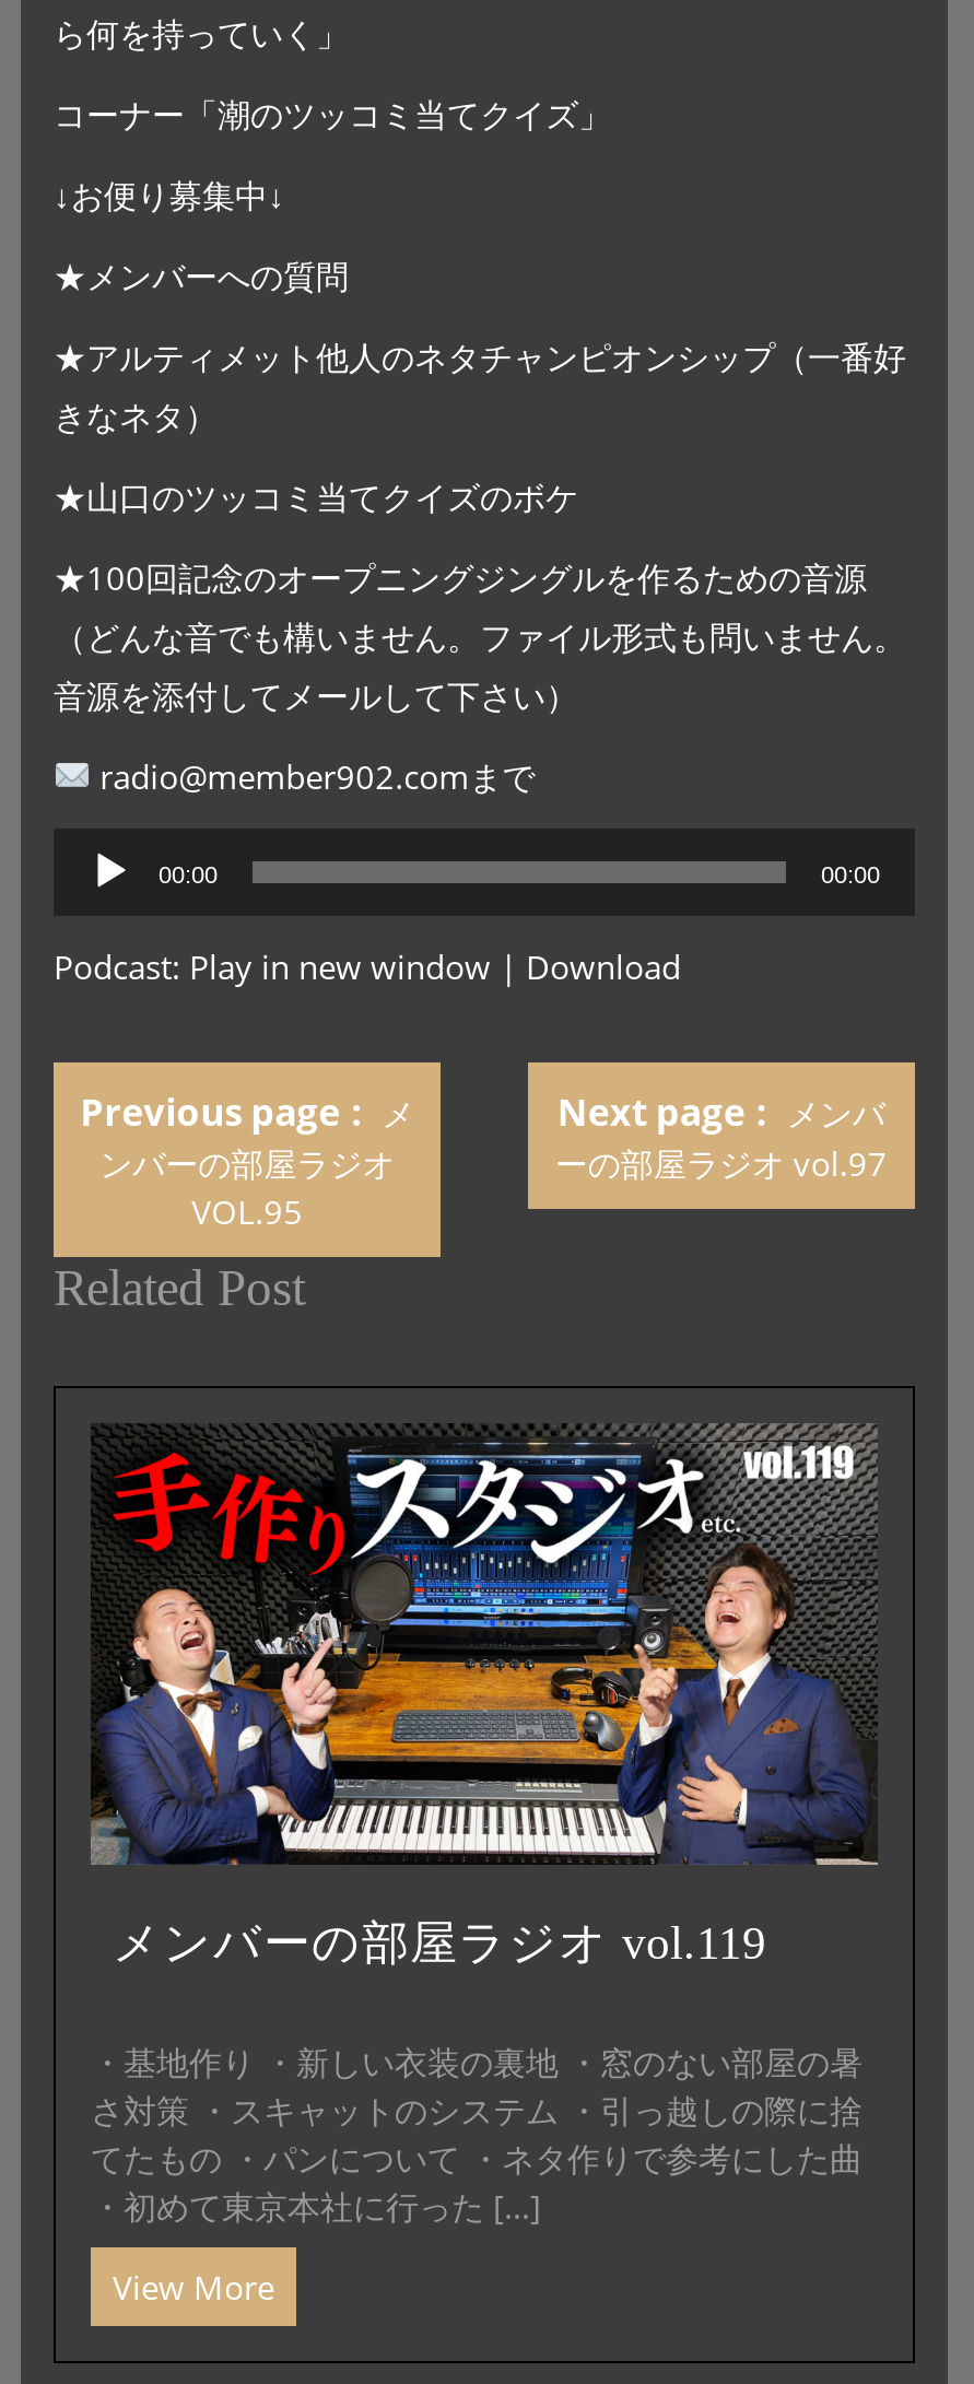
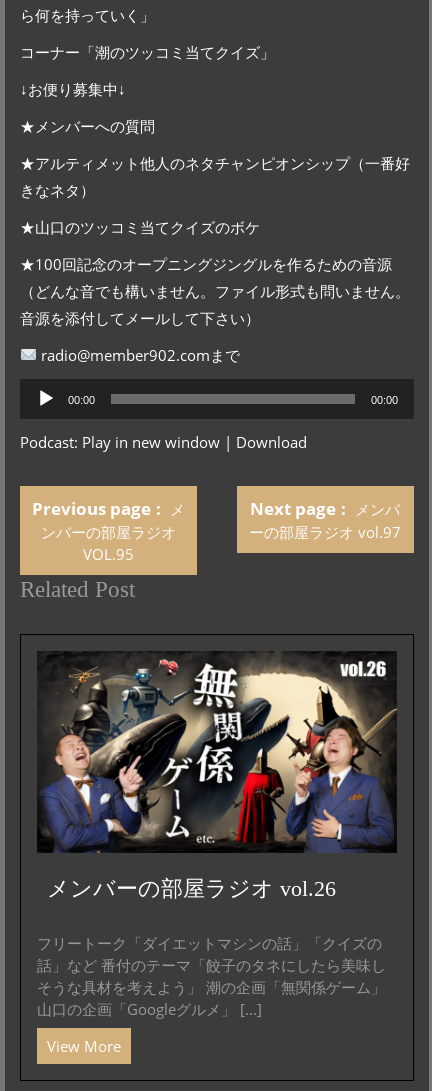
[91,1423,878,1970] [image] | メンバーの部屋ラジオ vol.119 -> [37,651,397,901] [image] | メンバーの部屋ラジオ vol.26
[91,2040,862,2228] ・基地作り ・新しい衣装の裏地 ・窓のない部屋の暑 | さ対策 ・スキャットのシステム ・引っ越しの際に捨 | てたもの ・パンについて ・ネタ作りで参考にした曲 | ・初めて東京本社に行った [...] -> [37,933,386,1019] フリートーク「ダイエットマシンの話」「クイズの | 話」など 番付のテーマ「餃子のタネにしたら美味し | そうな具材を考えよう」 潮の企画「無関係ゲーム」 | 山口の企画「Googleグルメ」 [...]

